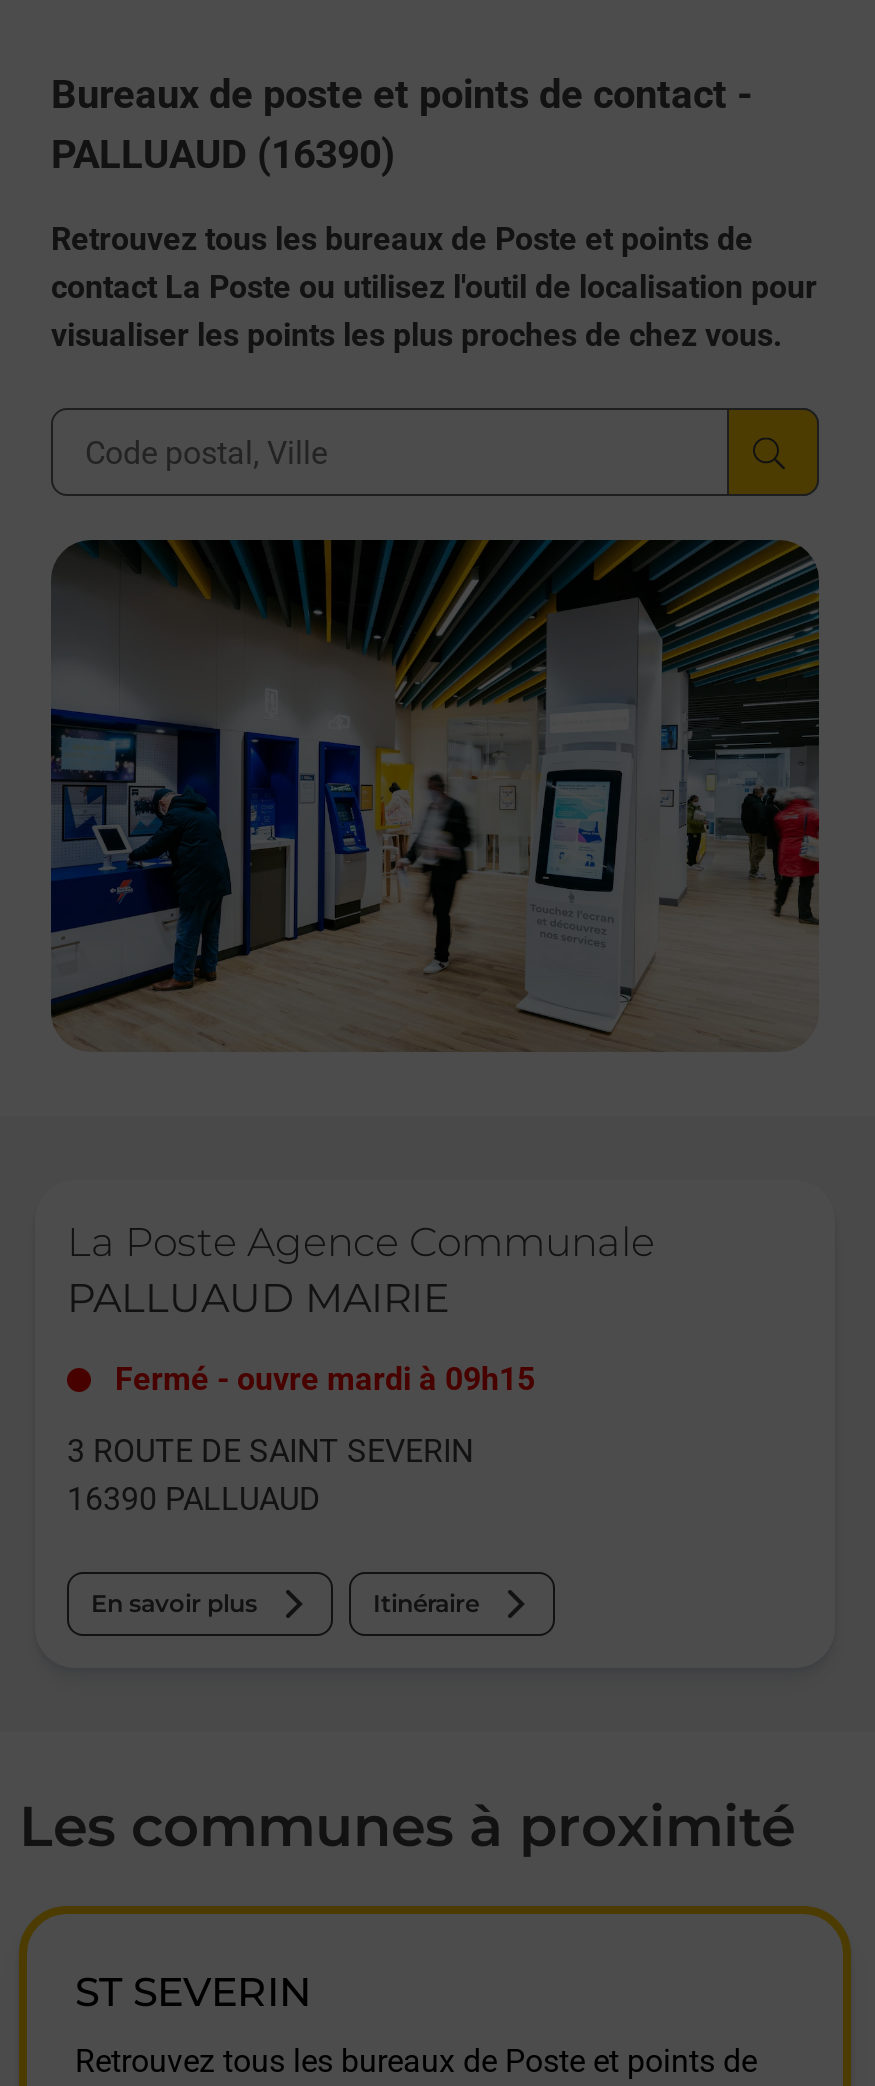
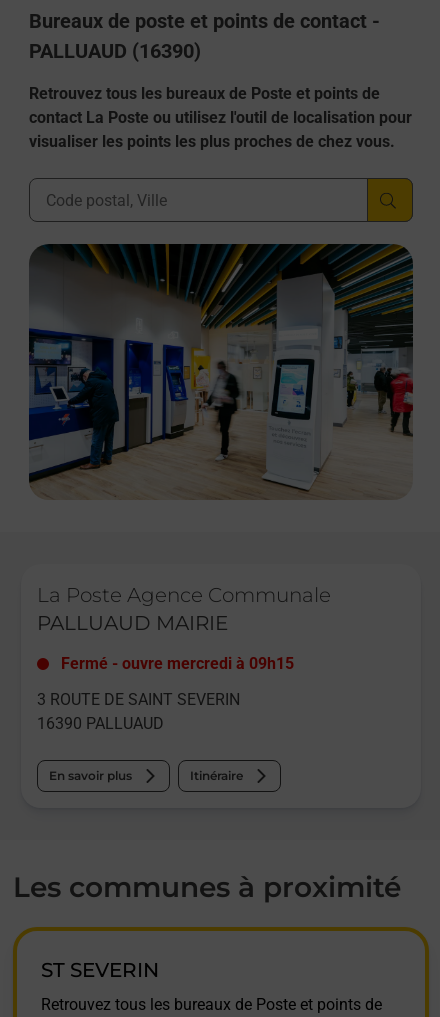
[115,1360,535,1398] Fermé - ouvre mardi à 09h15 -> [61,654,294,673] Fermé - ouvre mercredi à 09h15

